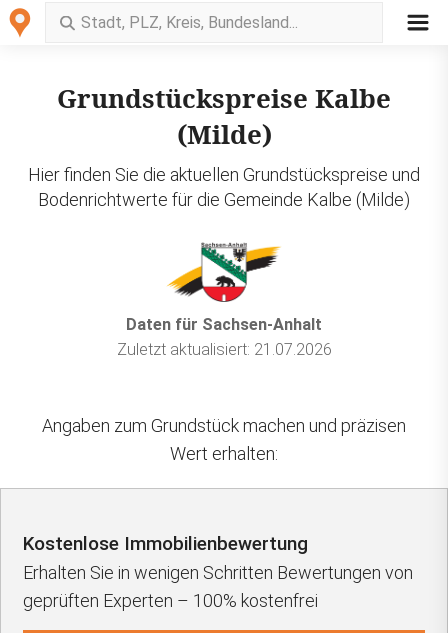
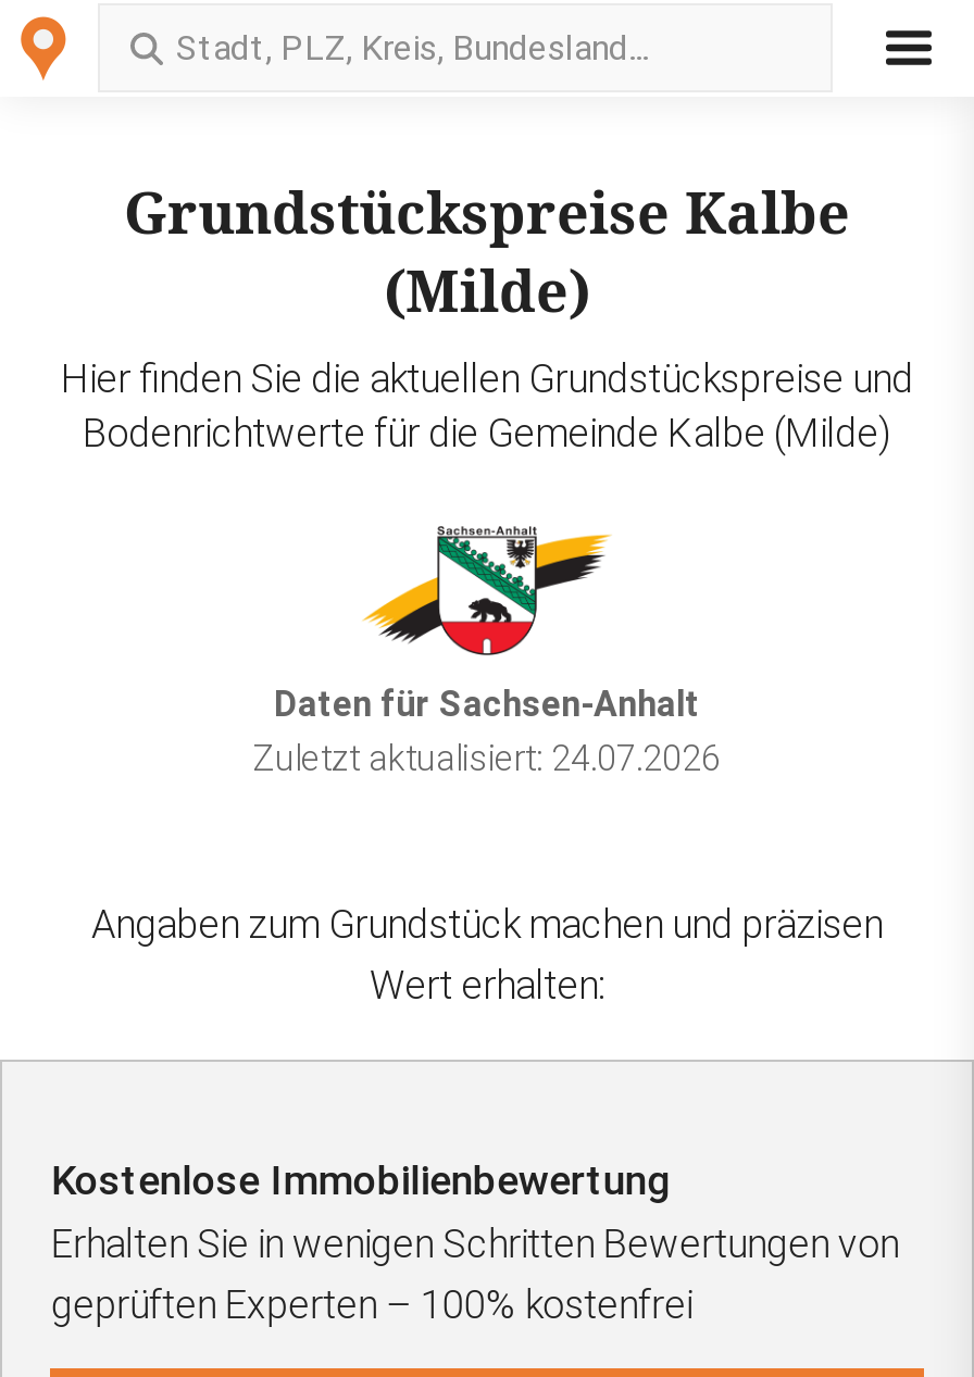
[116,340,331,359] Zuletzt aktualisiert: 21.07.2026 -> [253,738,721,779] Zuletzt aktualisiert: 24.07.2026

